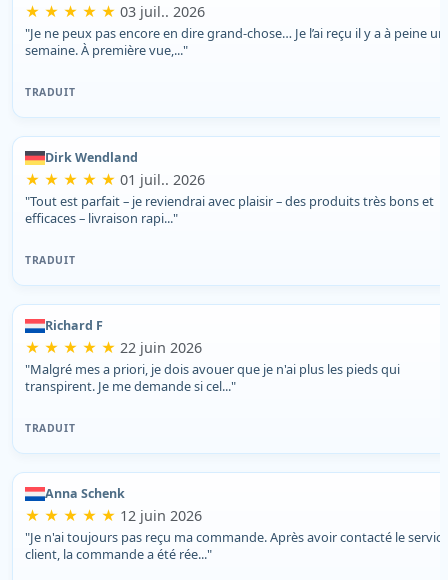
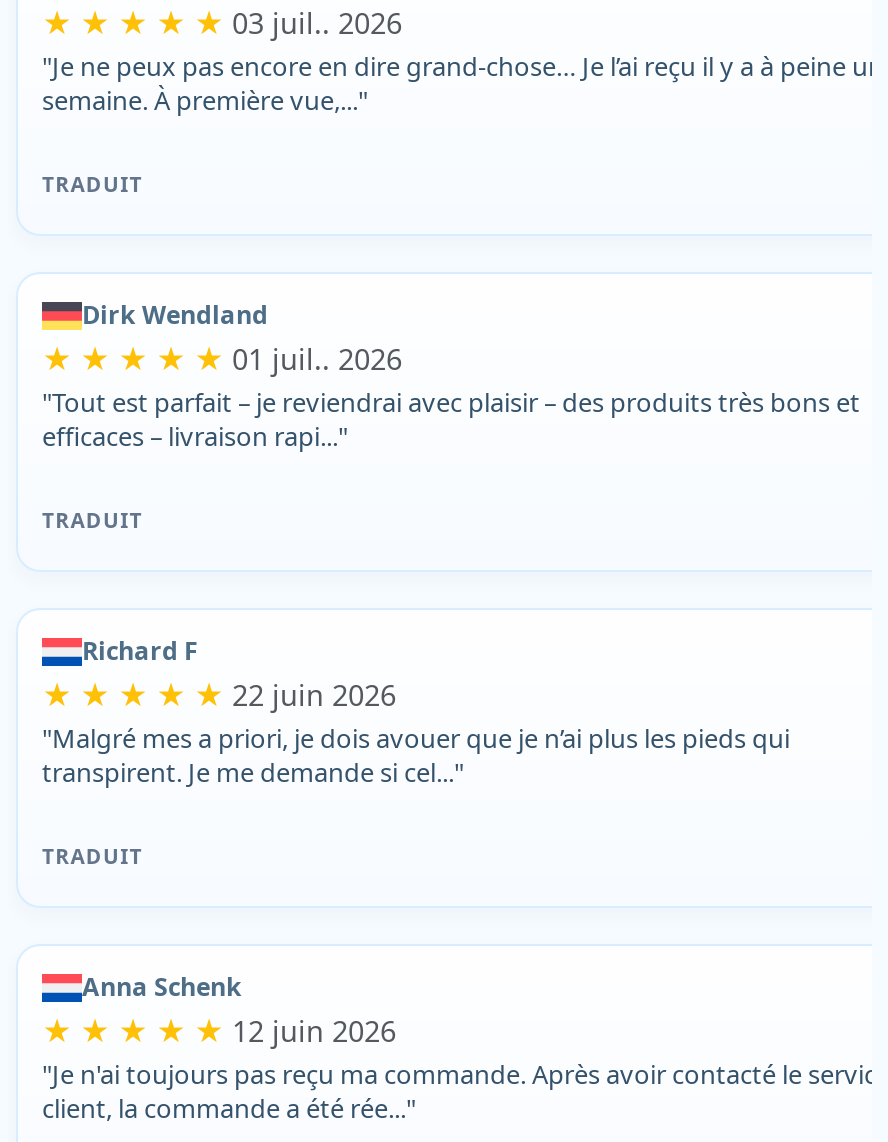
[25,360,400,378] "Malgré mes a priori, je dois avouer que je n'ai plus les pieds qui -> [42,721,790,757] "Malgré mes a priori, je dois avouer que je n’ai plus les pieds qui

